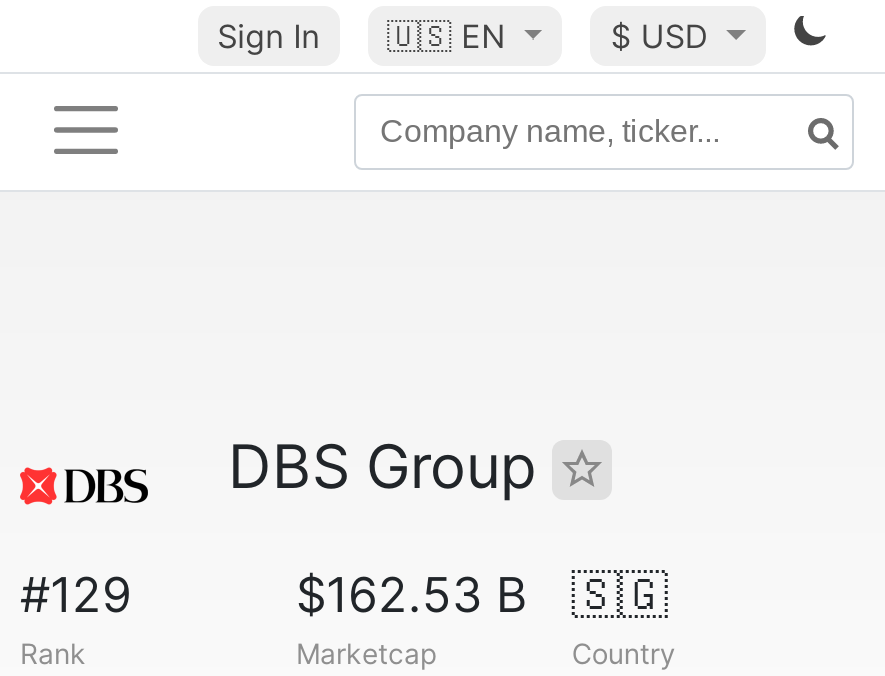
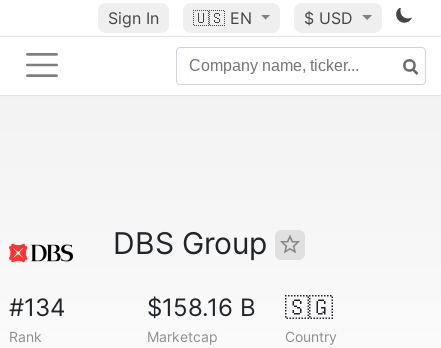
[20,566,132,624] #129 -> [9,293,65,322] #134
[296,566,528,624] $162.53 B -> [147,293,256,322] $158.16 B

